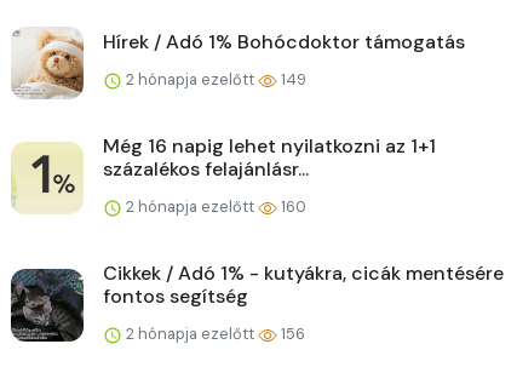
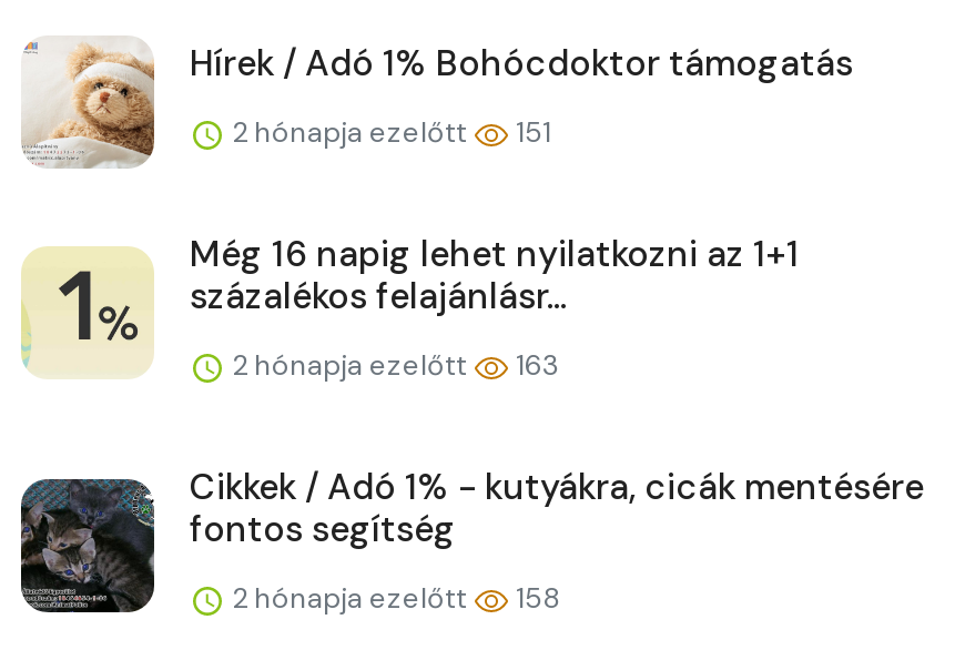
[122,69,306,90] 2 hónapja ezelőtt 149 -> [225,113,551,151] 2 hónapja ezelőtt 151
[122,196,306,217] 2 hónapja ezelőtt 160 -> [225,346,558,384] 2 hónapja ezelőtt 163
[122,323,305,344] 2 hónapja ezelőtt 156 -> [225,579,560,617] 2 hónapja ezelőtt 158

